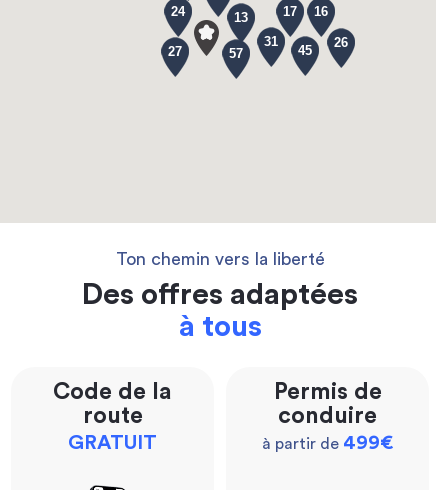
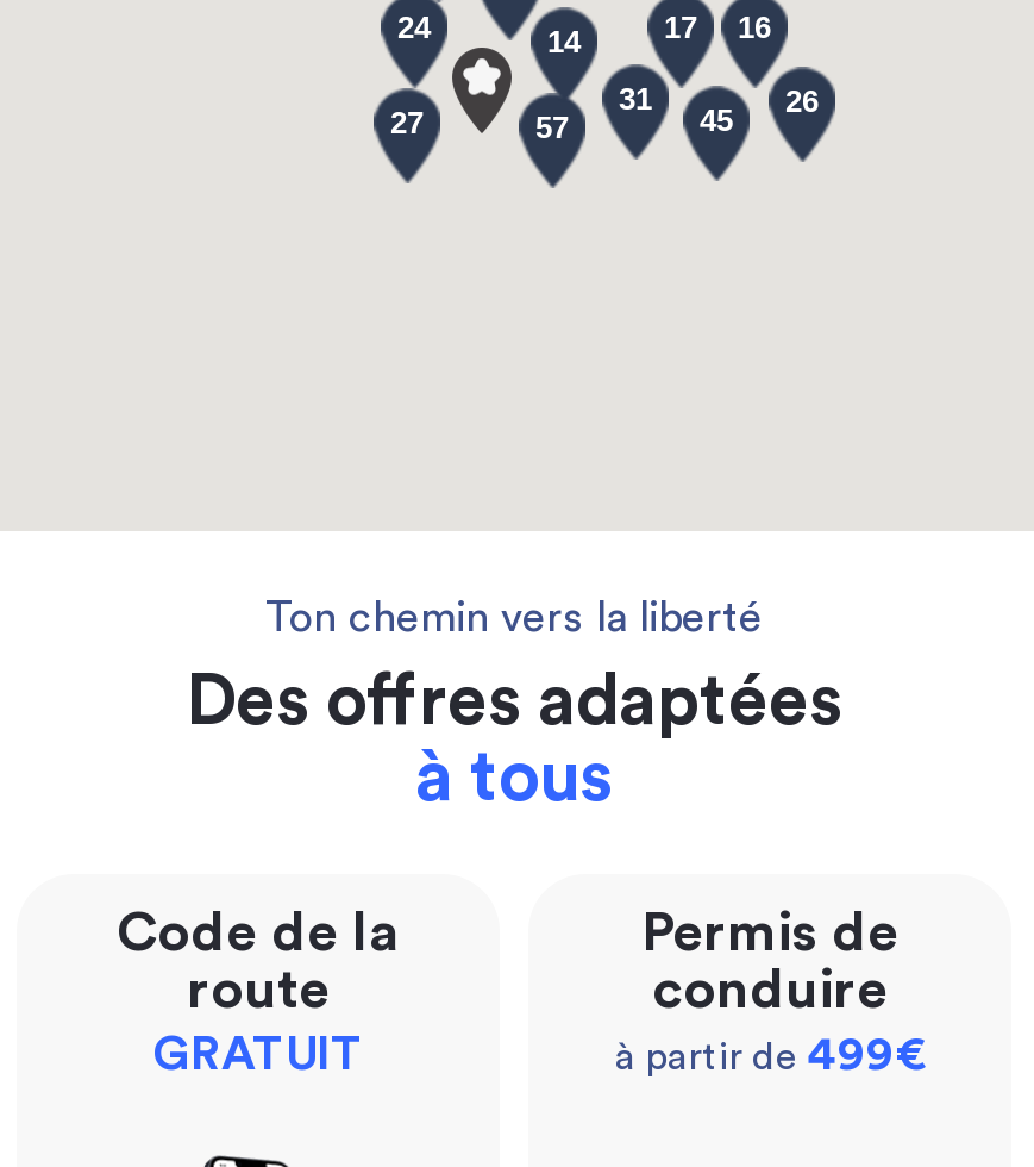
[234,9,248,24] 13 -> [547,23,581,58] 14

